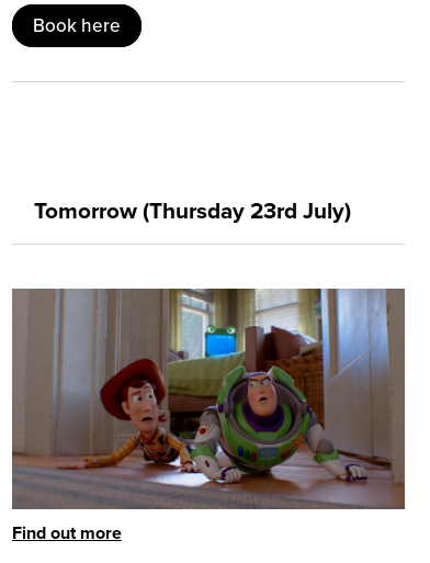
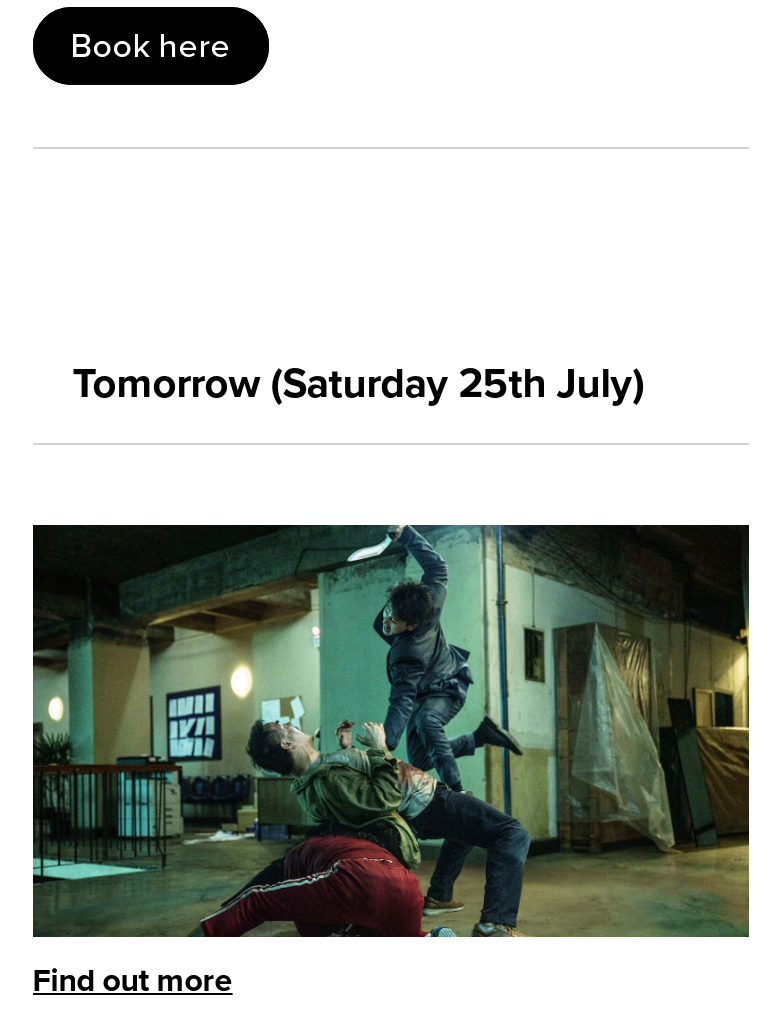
[34,194,351,227] Tomorrow (Thursday 23rd July) -> [73,353,645,413] Tomorrow (Saturday 25th July)
[11,288,406,509] [image] -> [31,524,751,938] [image]

